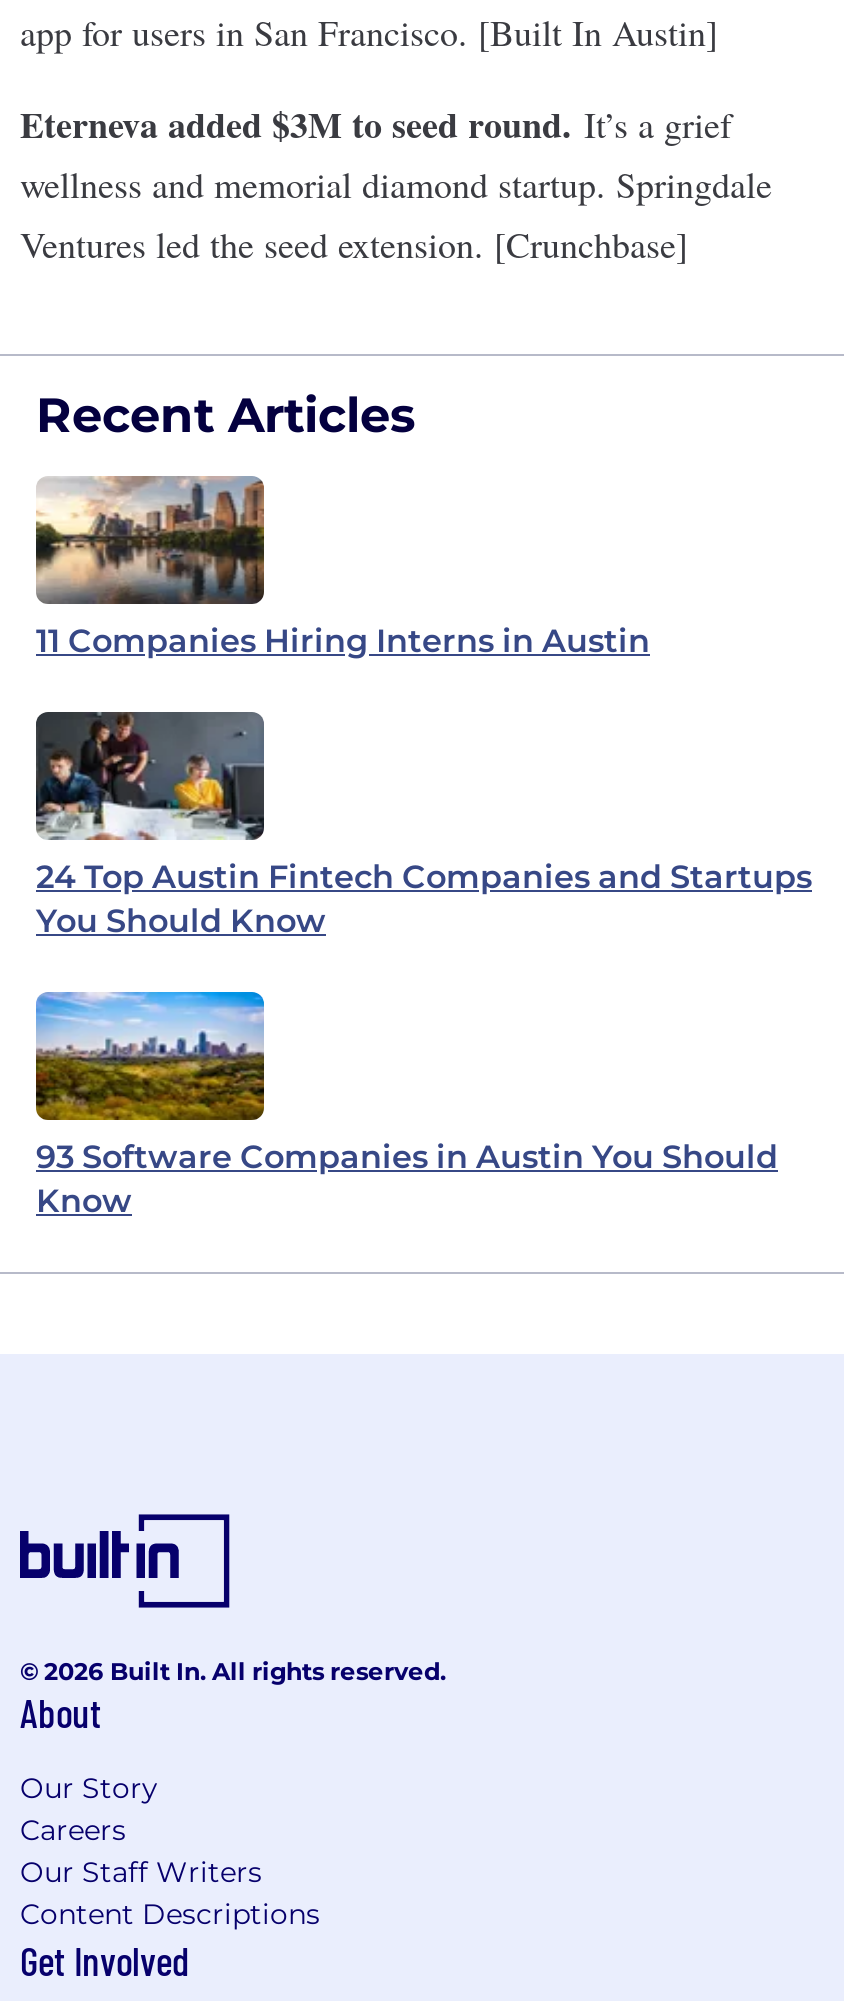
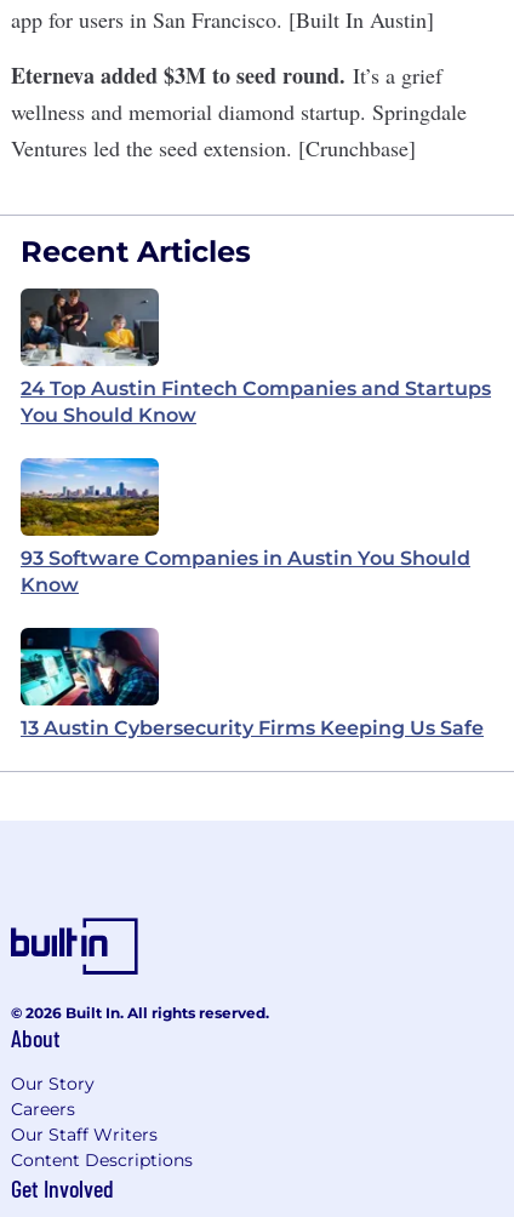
[34,476,650,660] [image] | 11 Companies Hiring Interns in Austin -> none
moved [34,710,812,1220] -> [19,287,491,596]: [image] | 24 Top Austin Fintech Companies and Startups | You Should Know | 93 Software Companies in Austin You Should | Know
none -> [19,627,484,739] [image] | 13 Austin Cybersecurity Firms Keeping Us Safe

